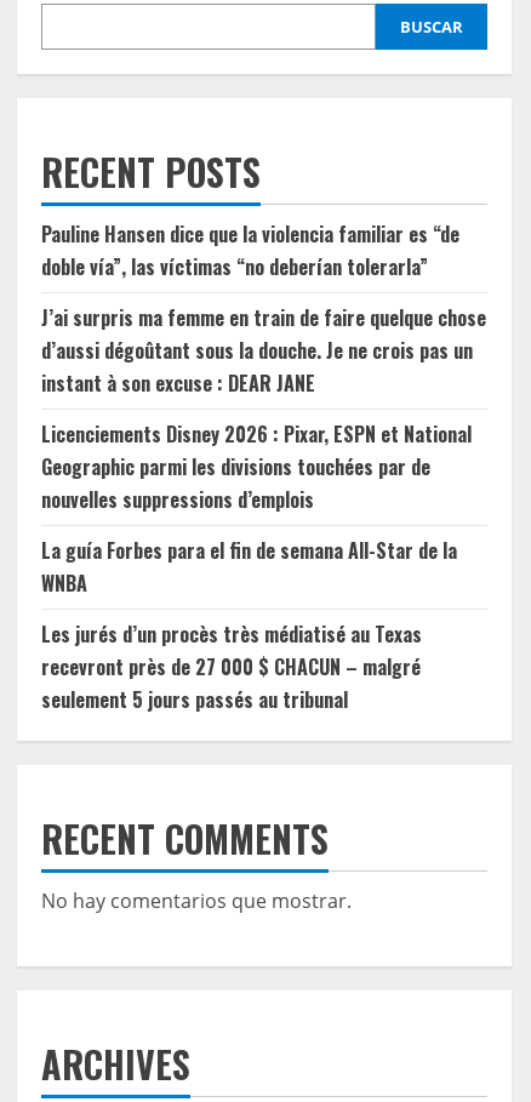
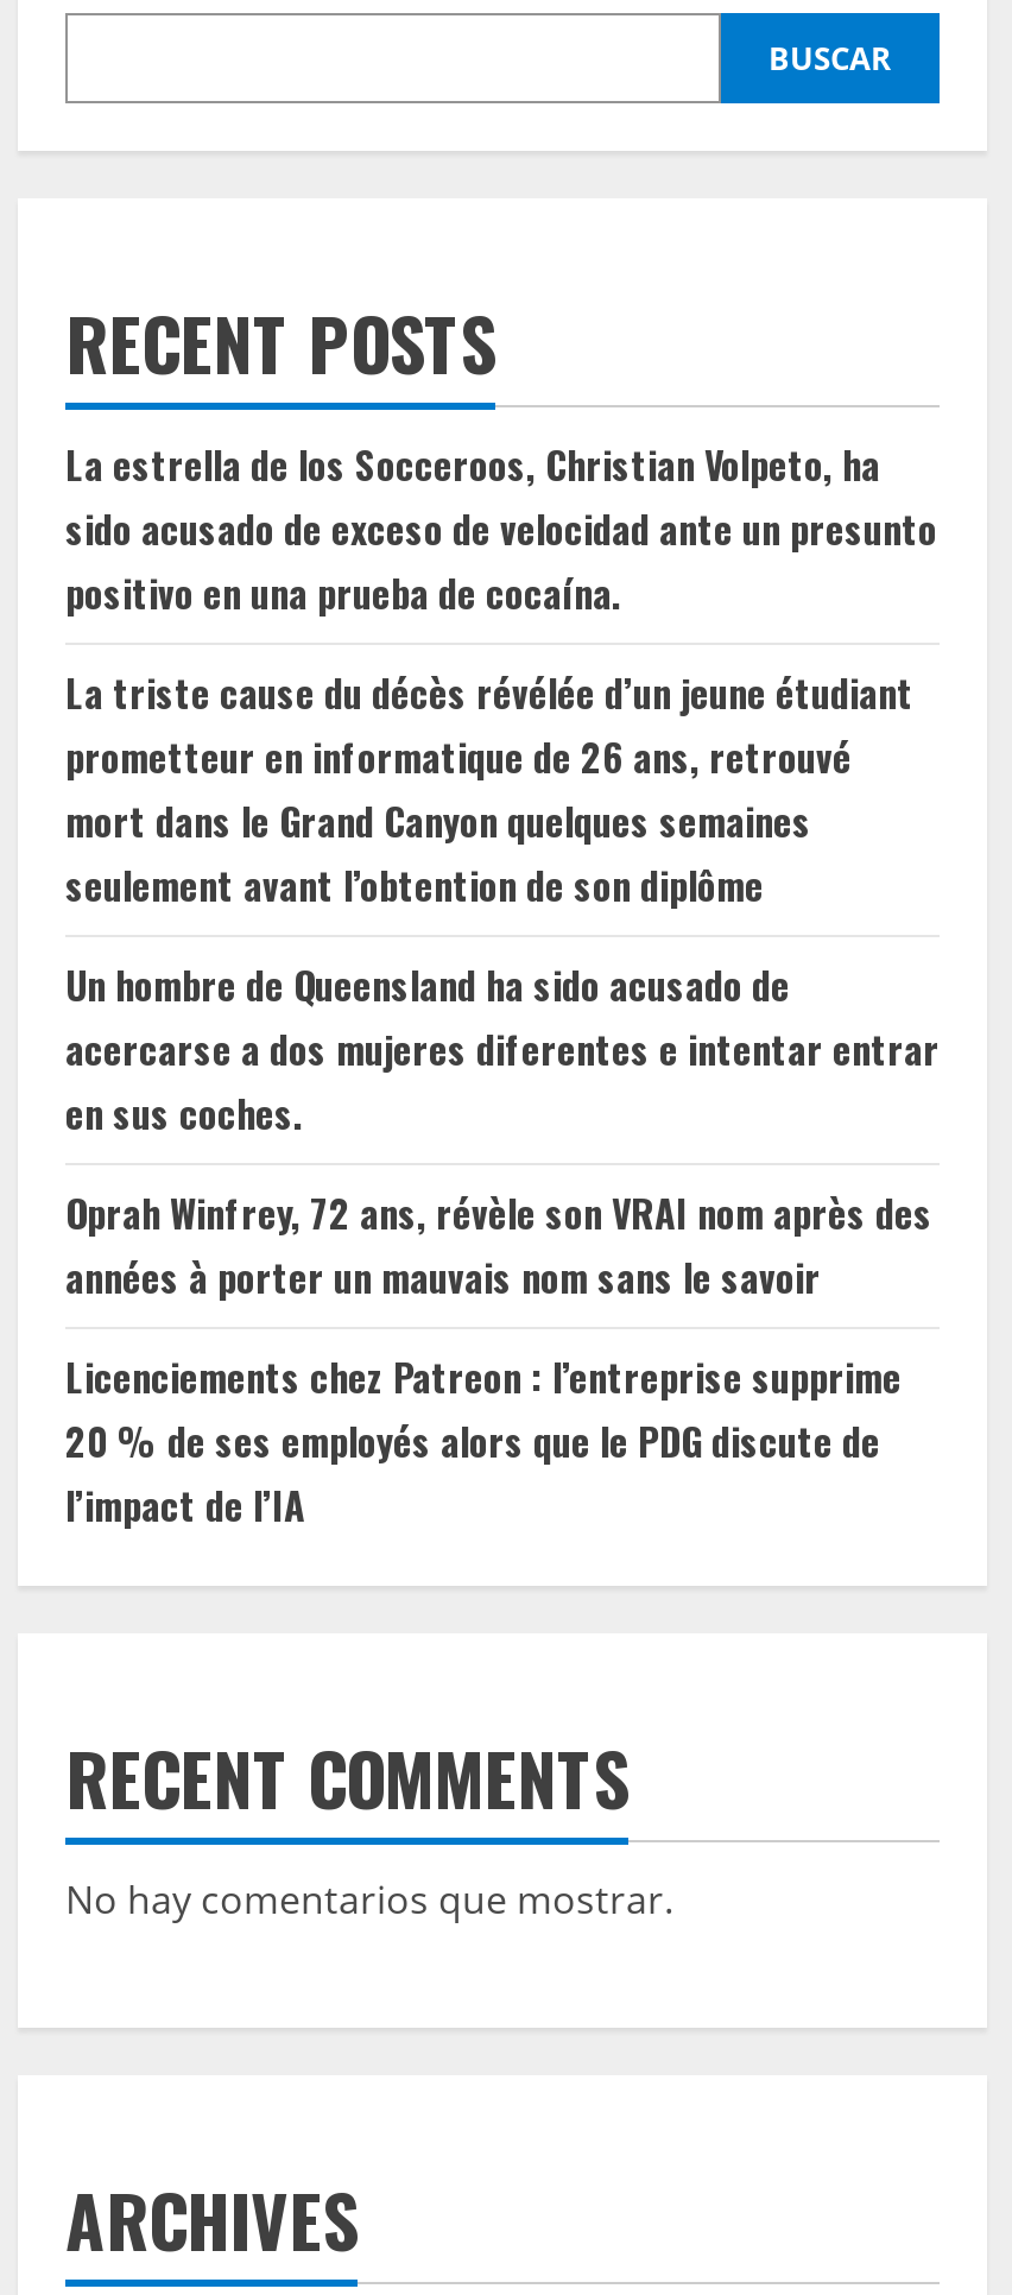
[41,219,459,281] Pauline Hansen dice que la violencia familiar es “de | doble vía”, las víctimas “no deberían tolerarla” -> [65,435,937,620] La estrella de los Socceroos, Christian Volpeto, ha | sido acusado de exceso de velocidad ante un presunto | positivo en una prueba de cocaína.
[41,303,486,397] J’ai surpris ma femme en train de faire quelque chose | d’aussi dégoûtant sous la douche. Je ne crois pas un | instant à son excuse : DEAR JANE -> [65,663,913,913] La triste cause du décès révélée d’un jeune étudiant | prometteur en informatique de 26 ans, retrouvé | mort dans le Grand Canyon quelques semaines | seulement avant l’obtention de son diplôme
[41,419,472,514] Licenciements Disney 2026 : Pixar, ESPN et National | Geographic parmi les divisions touchées par de | nouvelles suppressions d’emplois -> [65,955,940,1141] Un hombre de Queensland ha sido acusado de | acercarse a dos mujeres diferentes e intentar entrar | en sus coches.
[41,535,457,597] La guía Forbes para el fin de semana All-Star de la | WNBA -> [65,1183,932,1305] Oprah Winfrey, 72 ans, révèle son VRAI nom après des | années à porter un mauvais nom sans le savoir
[41,619,422,714] Les jurés d’un procès très médiatisé au Texas | recevront près de 27 000 $ CHACUN – malgré | seulement 5 jours passés au tribunal -> [65,1347,902,1533] Licenciements chez Patreon : l’entreprise supprime | 20 % de ses employés alors que le PDG discute de | l’impact de l’IA

